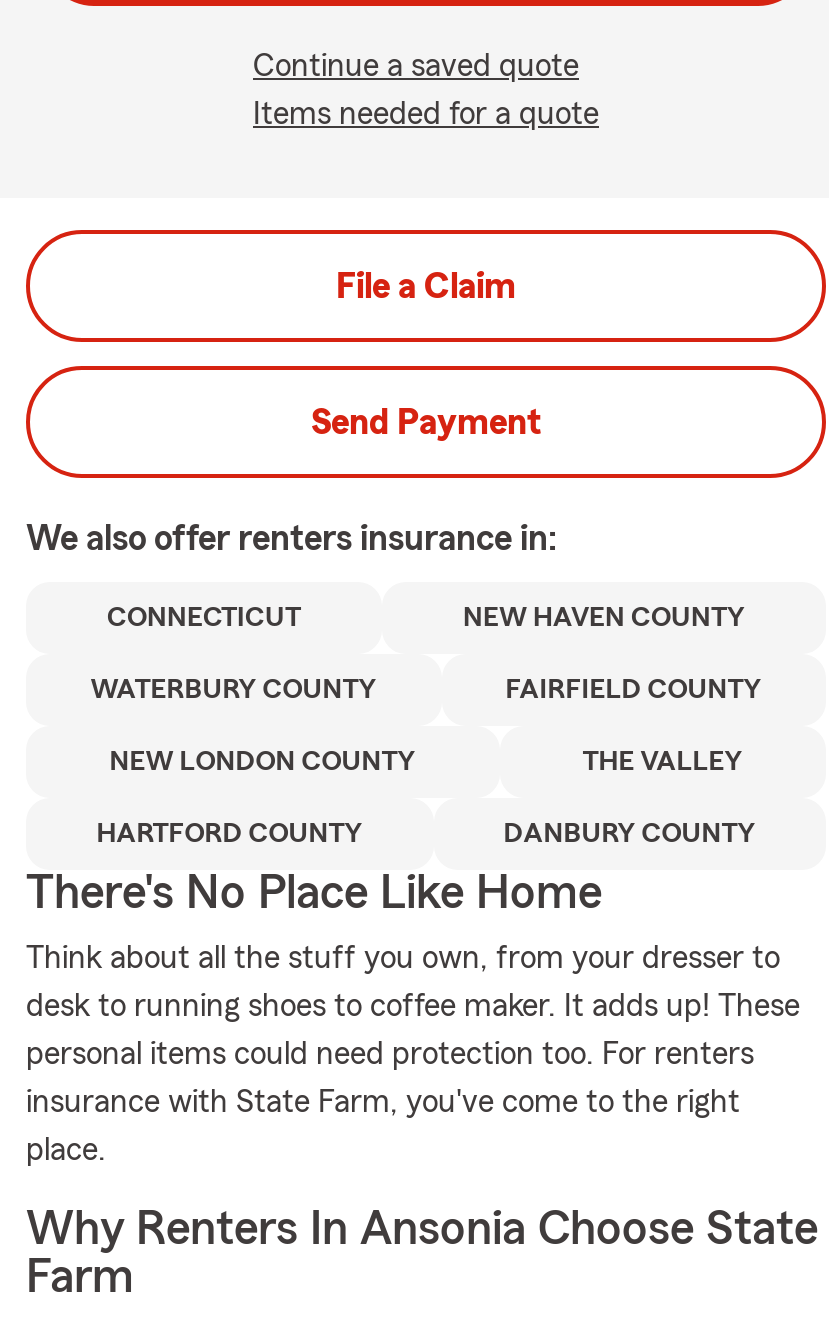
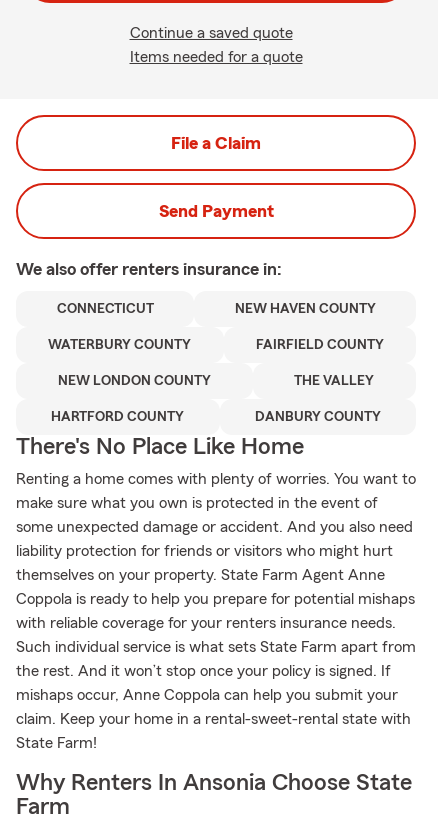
[26,942,800,1166] Think about all the stuff you own, from your dresser to | desk to running shoes to coffee maker. It adds up! These | personal items could need protection too. For renters | insurance with State Farm, you've come to the right | place. -> [16,471,416,751] Renting a home comes with plenty of worries. You want to | make sure what you own is protected in the event of | some unexpected damage or accident. And you also need | liability protection for friends or visitors who might hurt | themselves on your property. State Farm Agent Anne | Coppola is ready to help you prepare for potential mishaps | with reliable coverage for your renters insurance needs. | Such individual service is what sets State Farm apart from | the rest. And it won’t stop once your policy is signed. If | mishaps occur, Anne Coppola can help you submit your | claim. Keep your home in a rental-sweet-rental state with | State Farm!

